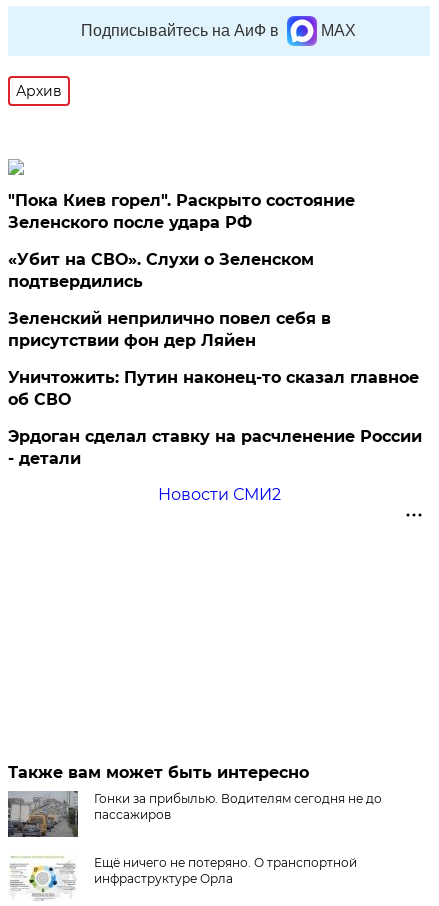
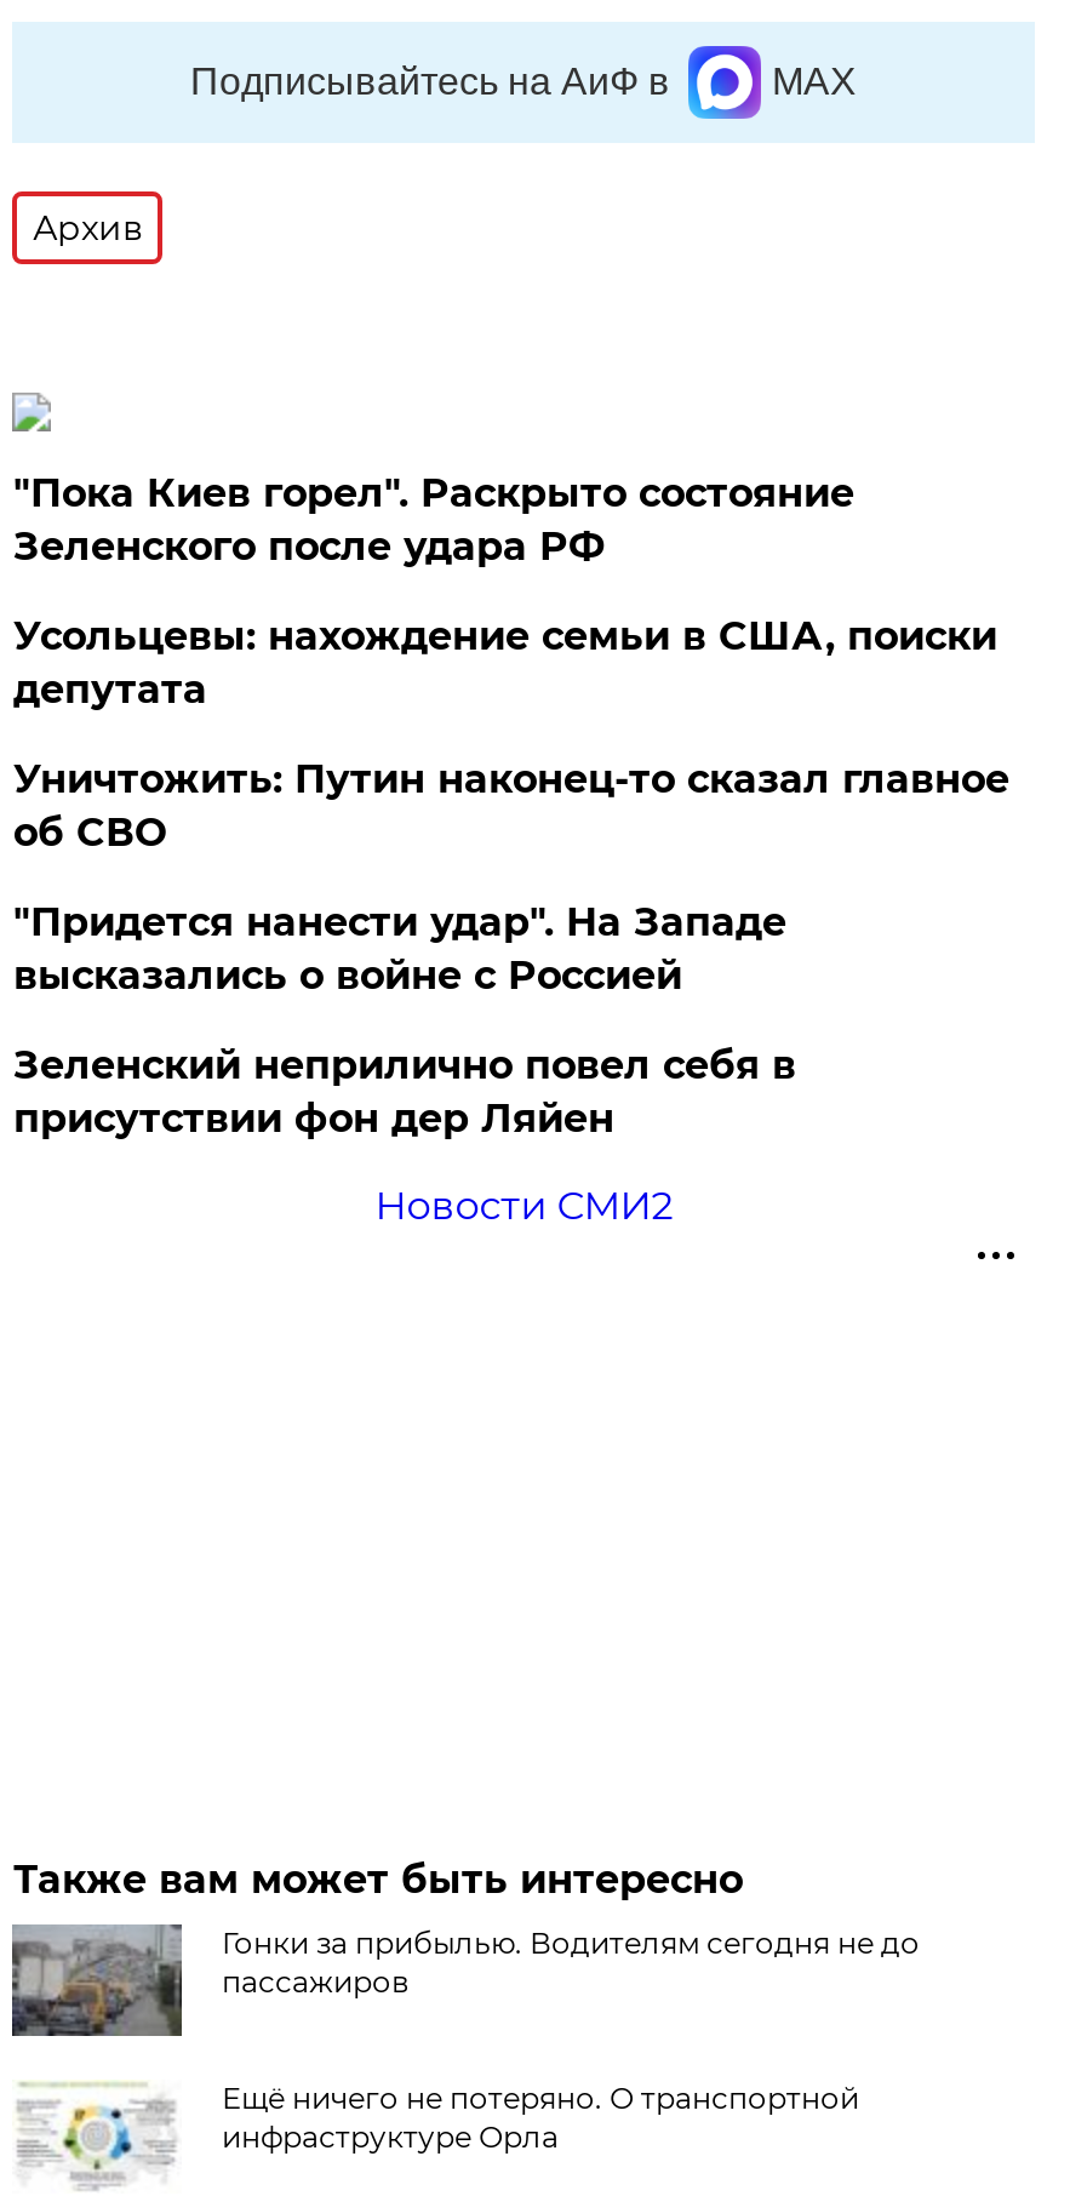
[8,250,314,291] «Убит на СВО». Слухи о Зеленском | подтвердились -> [13,613,997,999] Усольцевы: нахождение семьи в США, поиски | депутата | "Придется нанести удар". На Западе | высказались о войне с Россией
moved [8,309,331,350] -> [13,1042,796,1142]: Зеленский неприлично повел cебя в | присутствии фон дер Ляйен
moved [8,368,419,409] -> [13,756,1009,856]: Уничтожить: Путин наконец-то сказал главное | об СВО
[8,427,422,468] Эрдоган сделал ставку на расчленение России | - детали -> none

